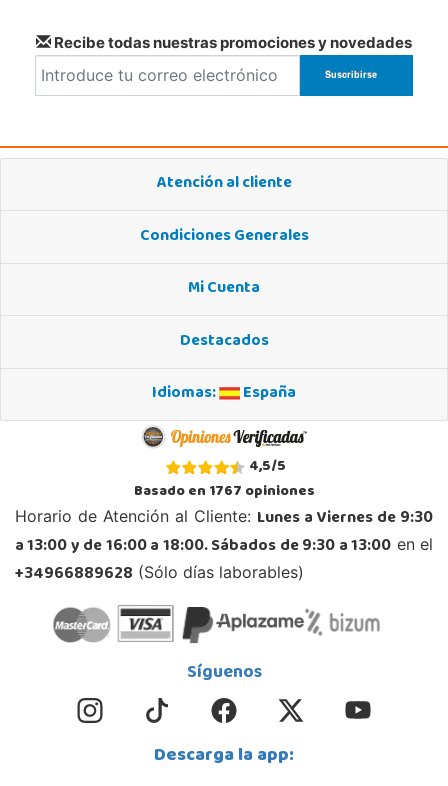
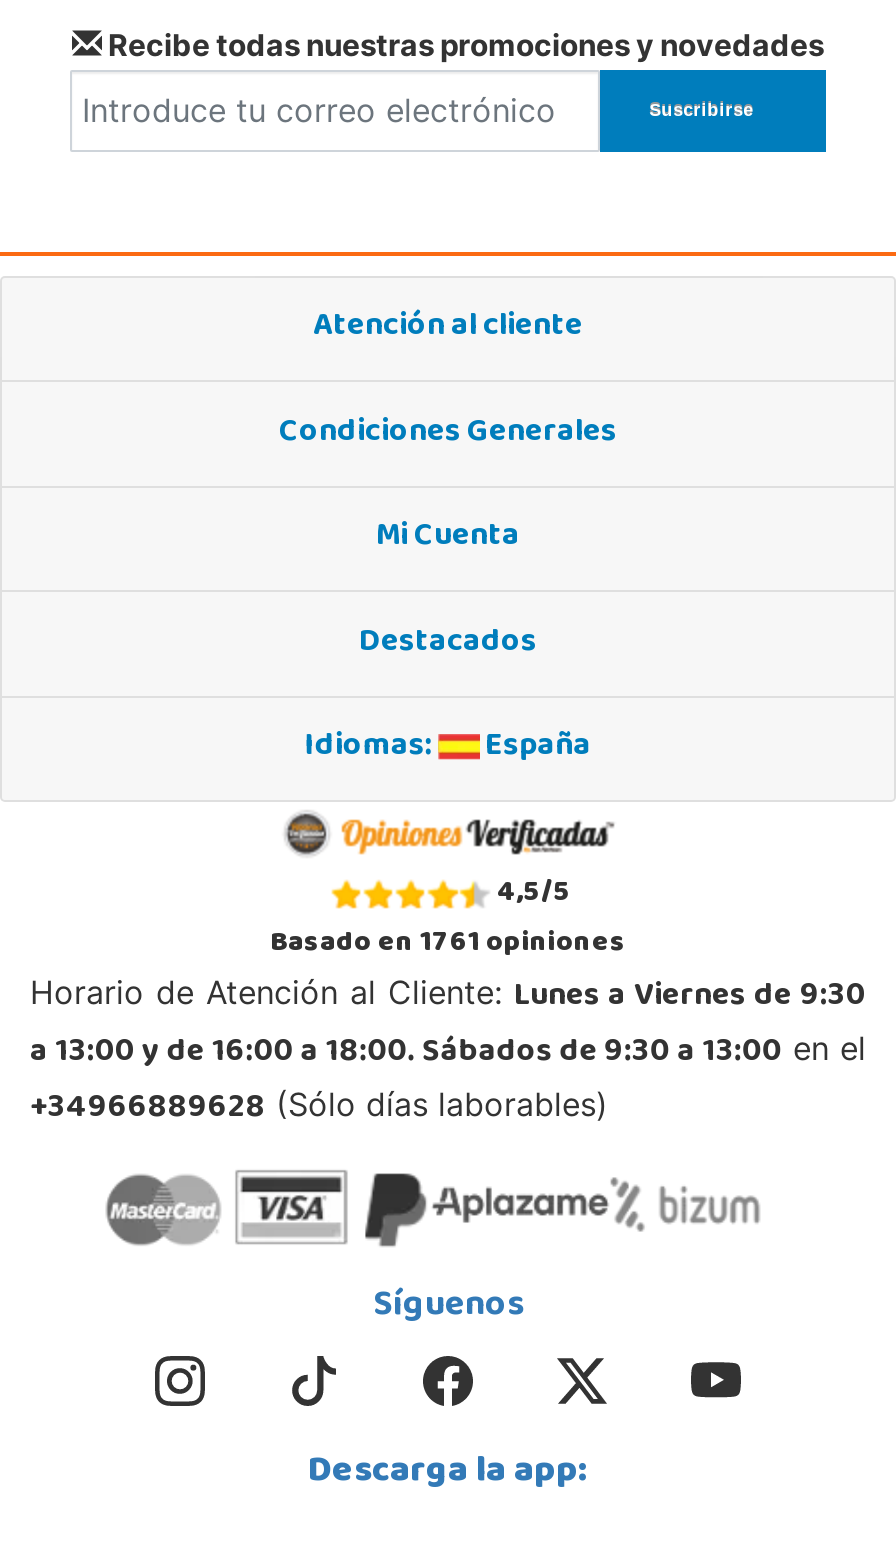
[133,478,314,507] Basado en 1767opiniones -> [270,917,626,975] Basado en 1761opiniones

